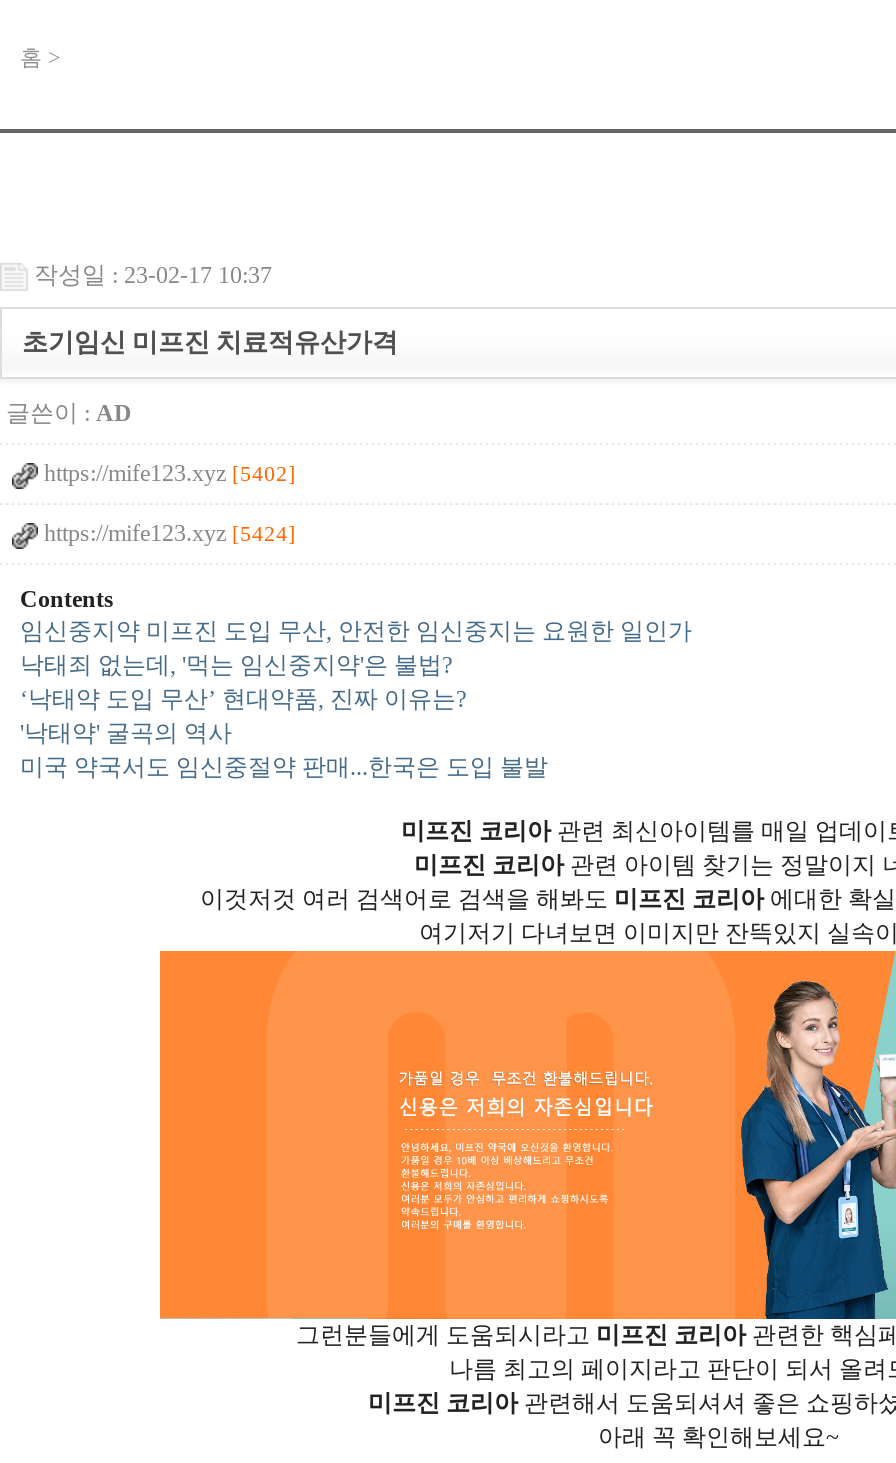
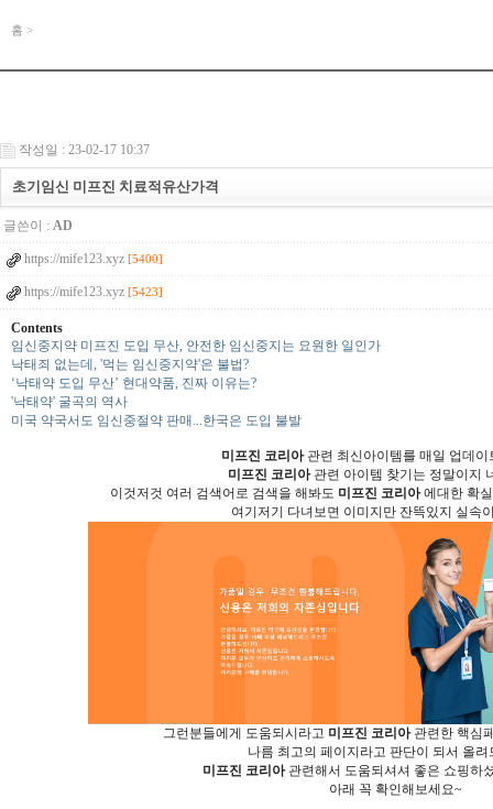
[44,459,296,487] https://mife123.xyz [5402] -> [24,251,163,266] https://mife123.xyz [5400]
[44,519,296,547] https://mife123.xyz [5424] -> [24,284,163,299] https://mife123.xyz [5423]

